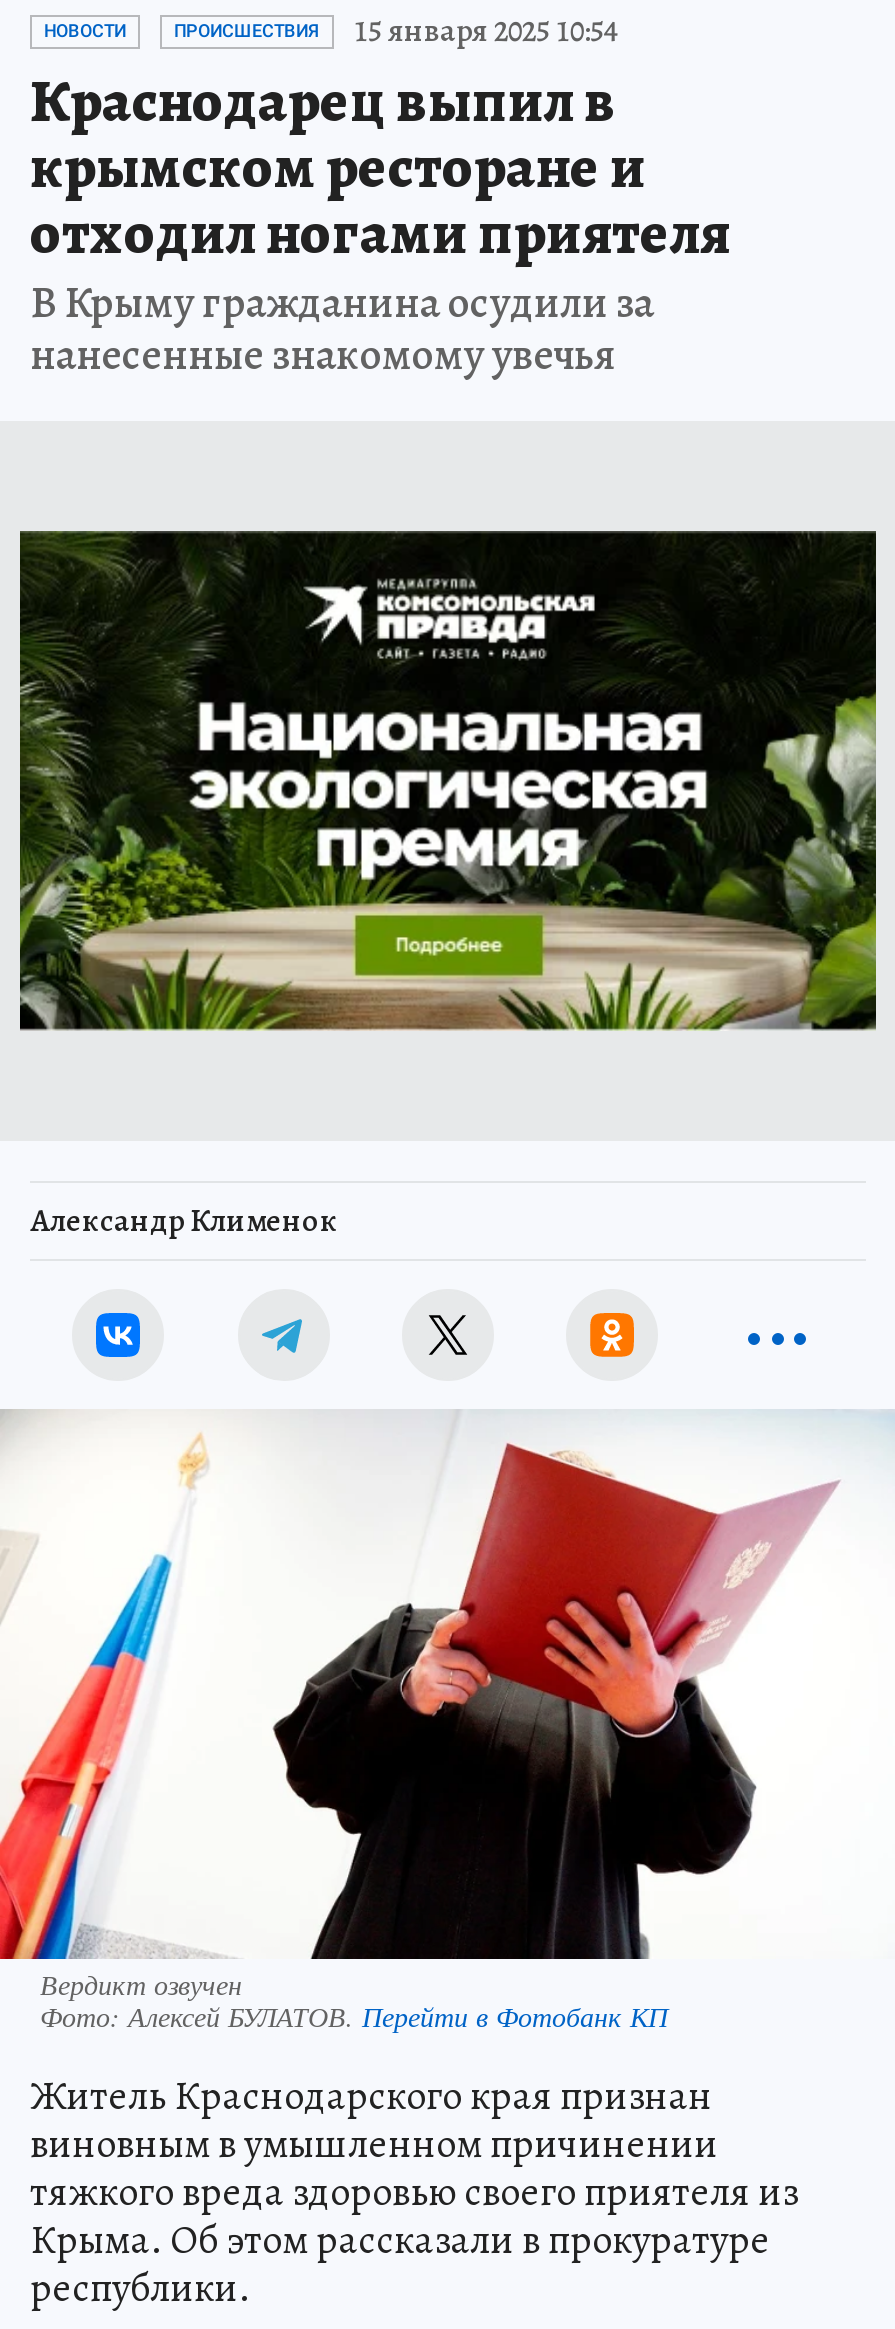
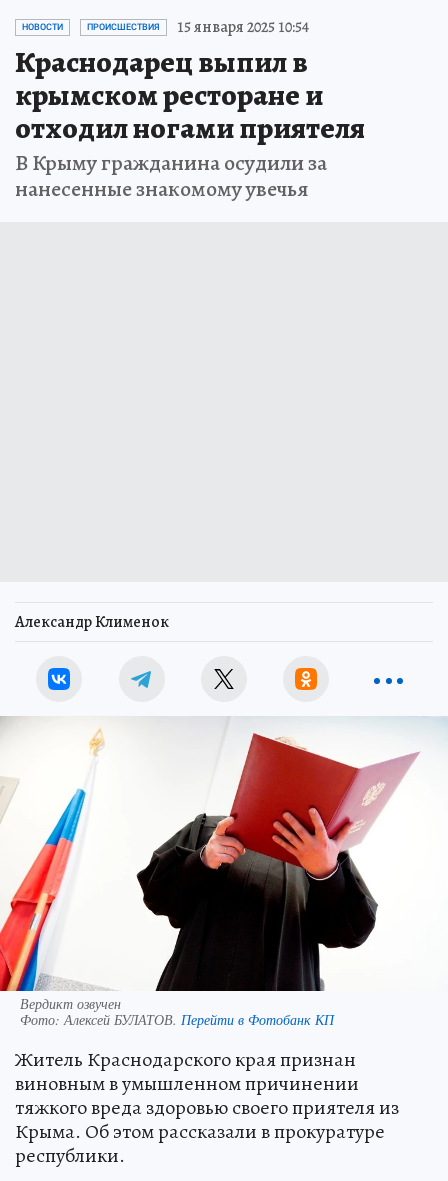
[18,529,878,1033] [image] -> none

